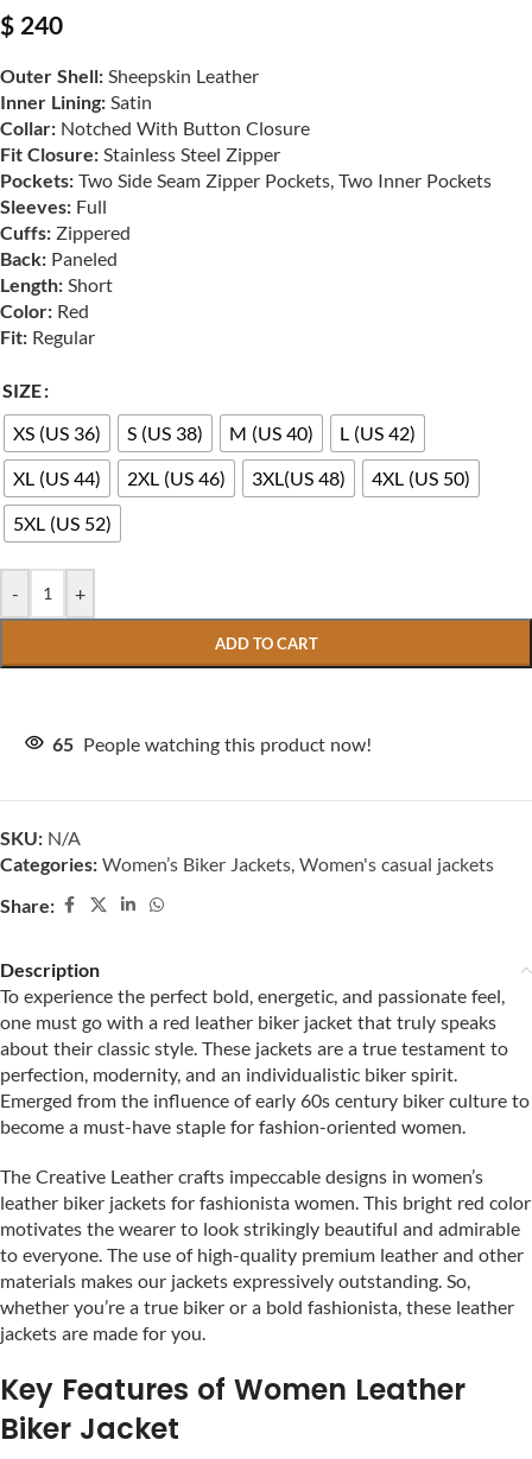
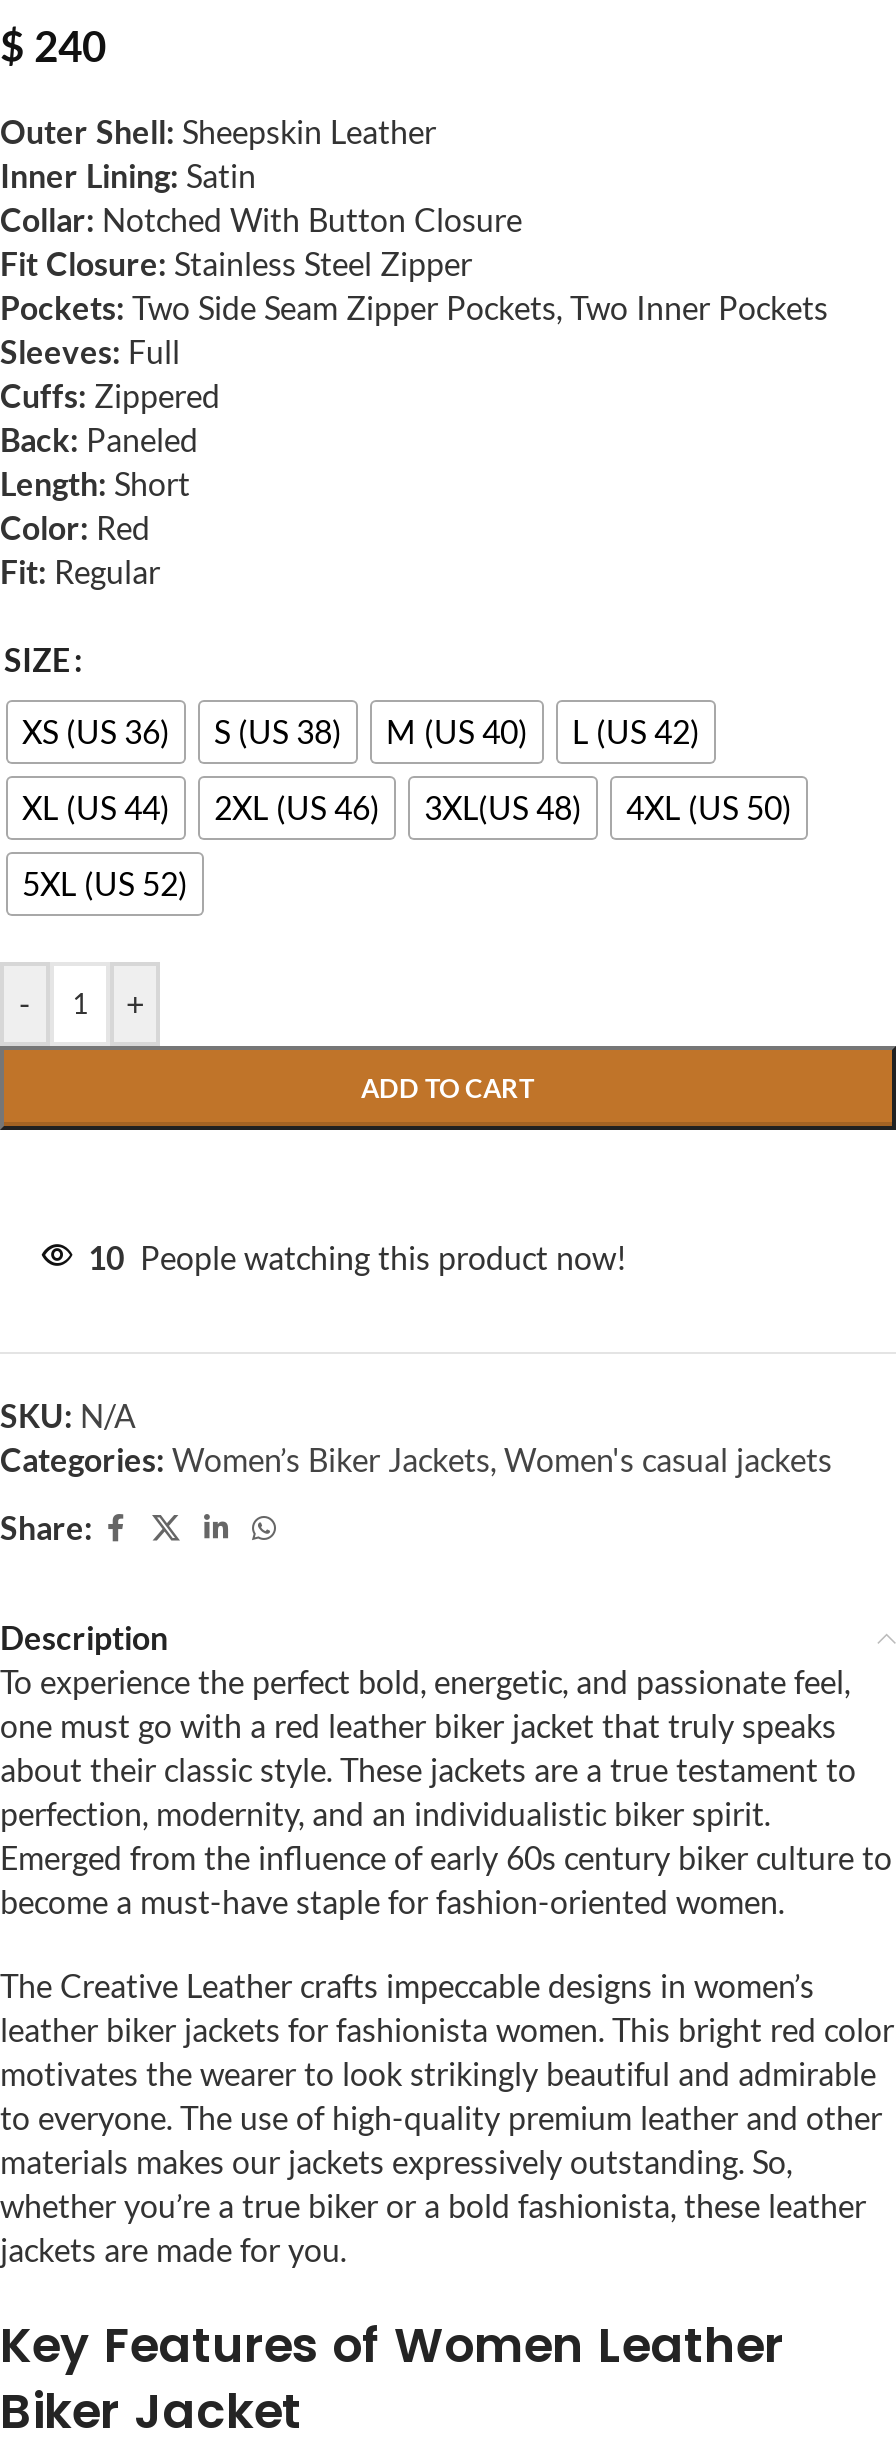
[52,733,372,755] 65 People watching this product now! -> [88,1237,626,1275] 10 People watching this product now!

